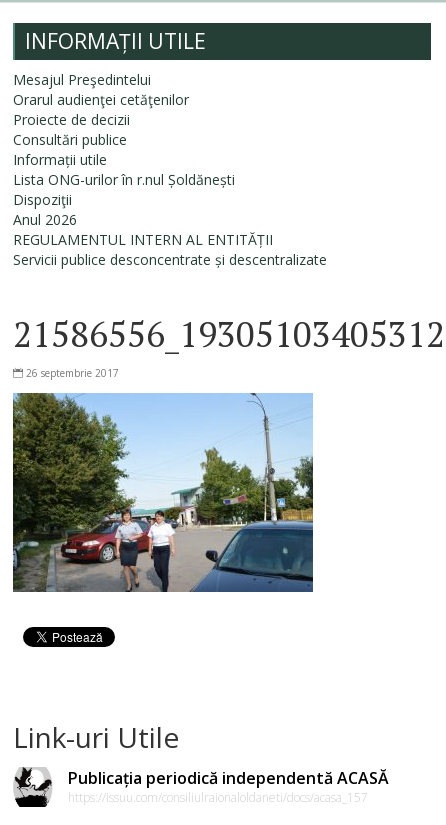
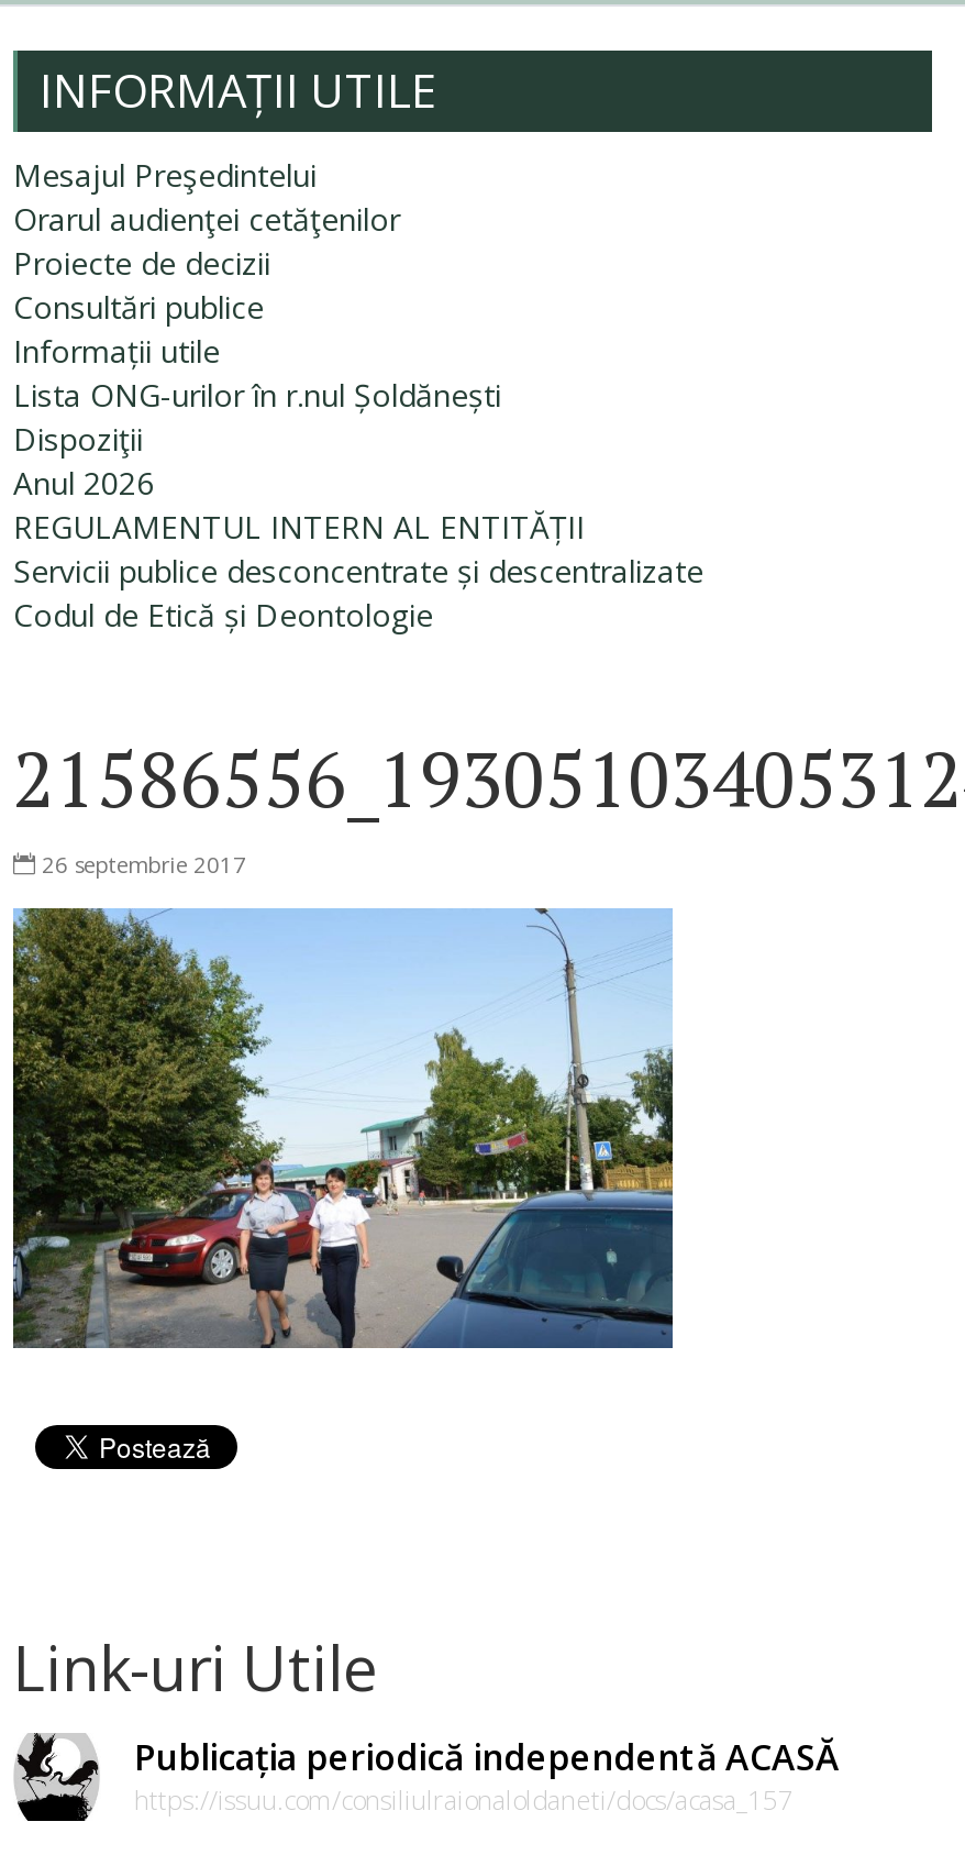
none -> [13,595,433,636] Codul de Etică și Deontologie

